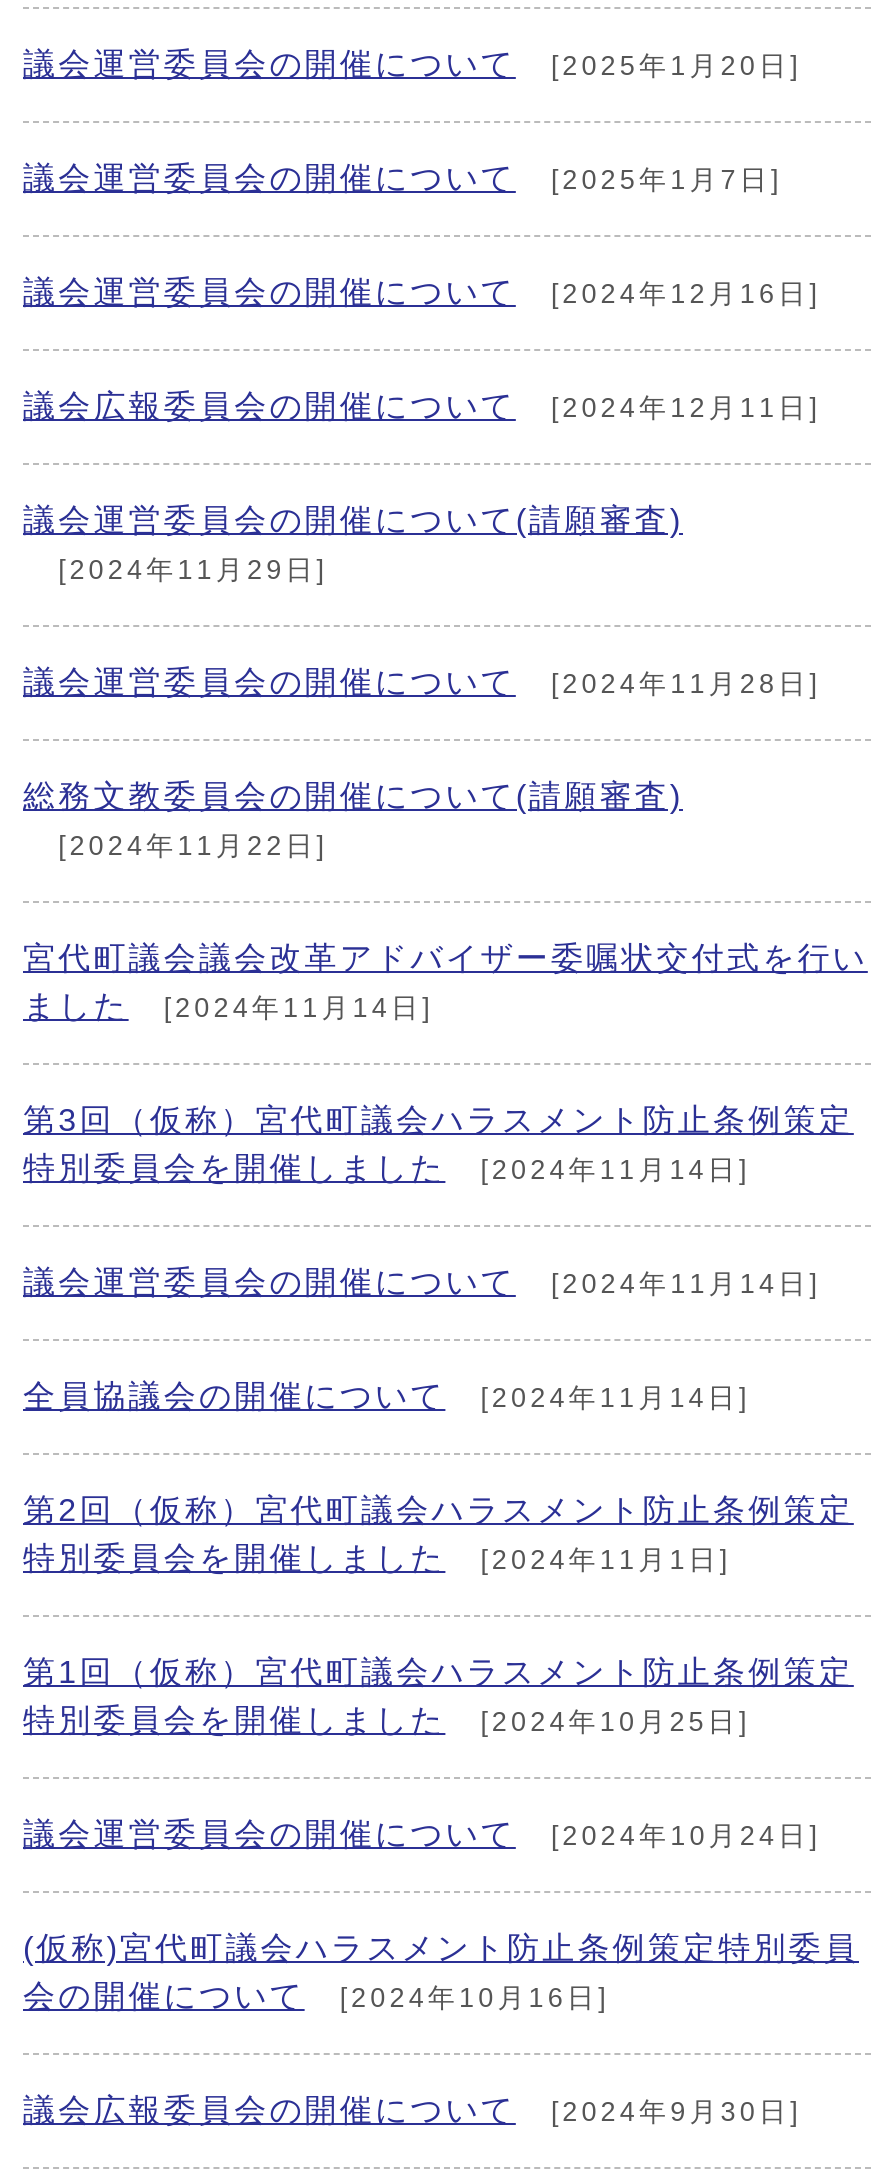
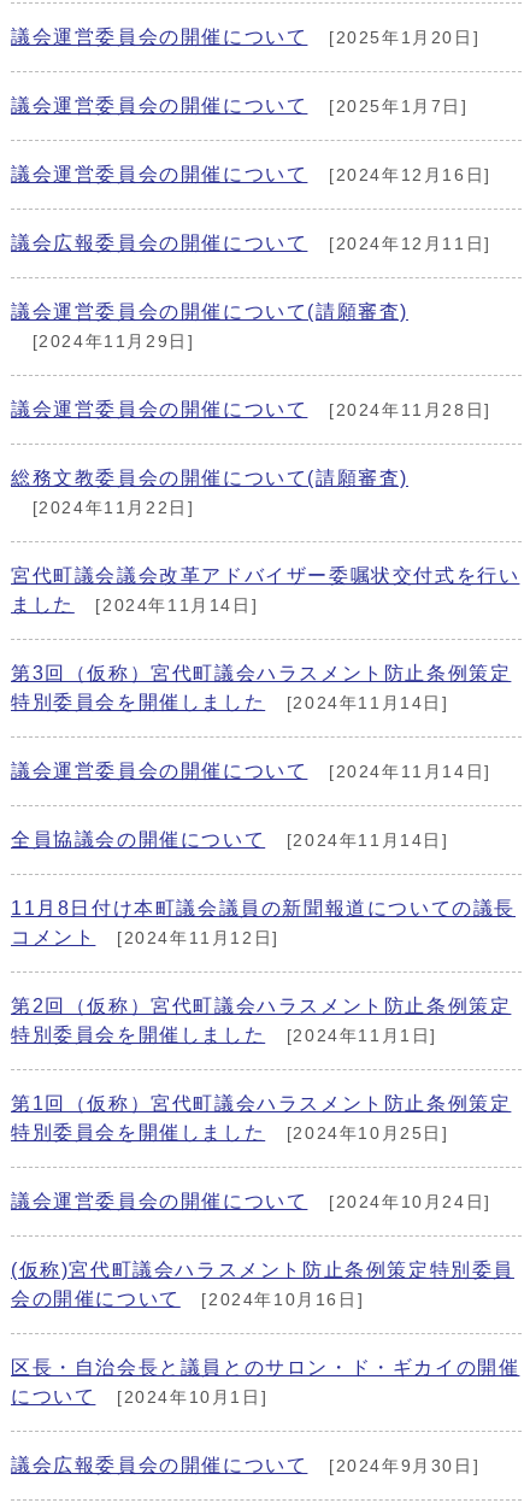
none -> [11,899,516,948] 11月8日付け本町議会議員の新聞報道についての議長 | コメント | [2024年11月12日]
none -> [11,1358,520,1407] 区長・自治会長と議員とのサロン・ド・ギカイの開催 | について | [2024年10月1日]

